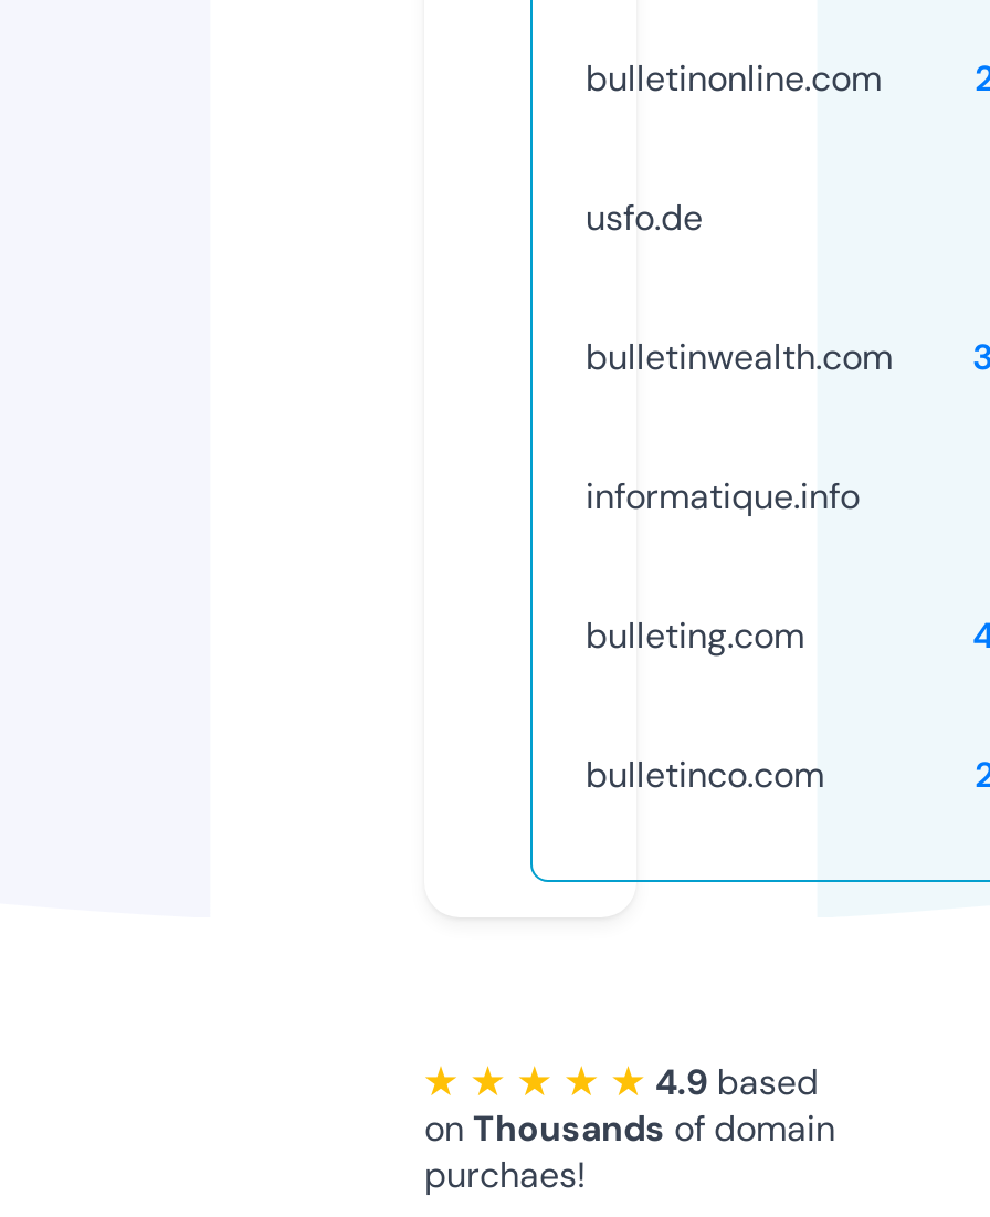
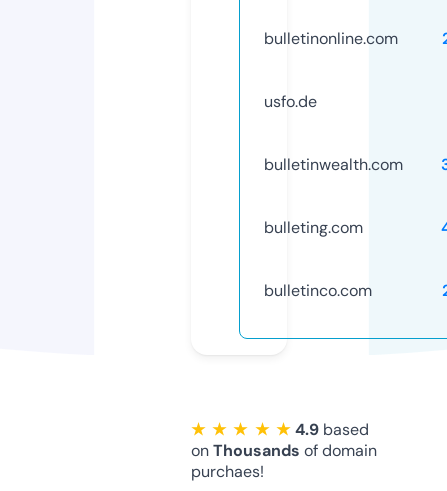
[586,473,860,519] informatique.info -> none

